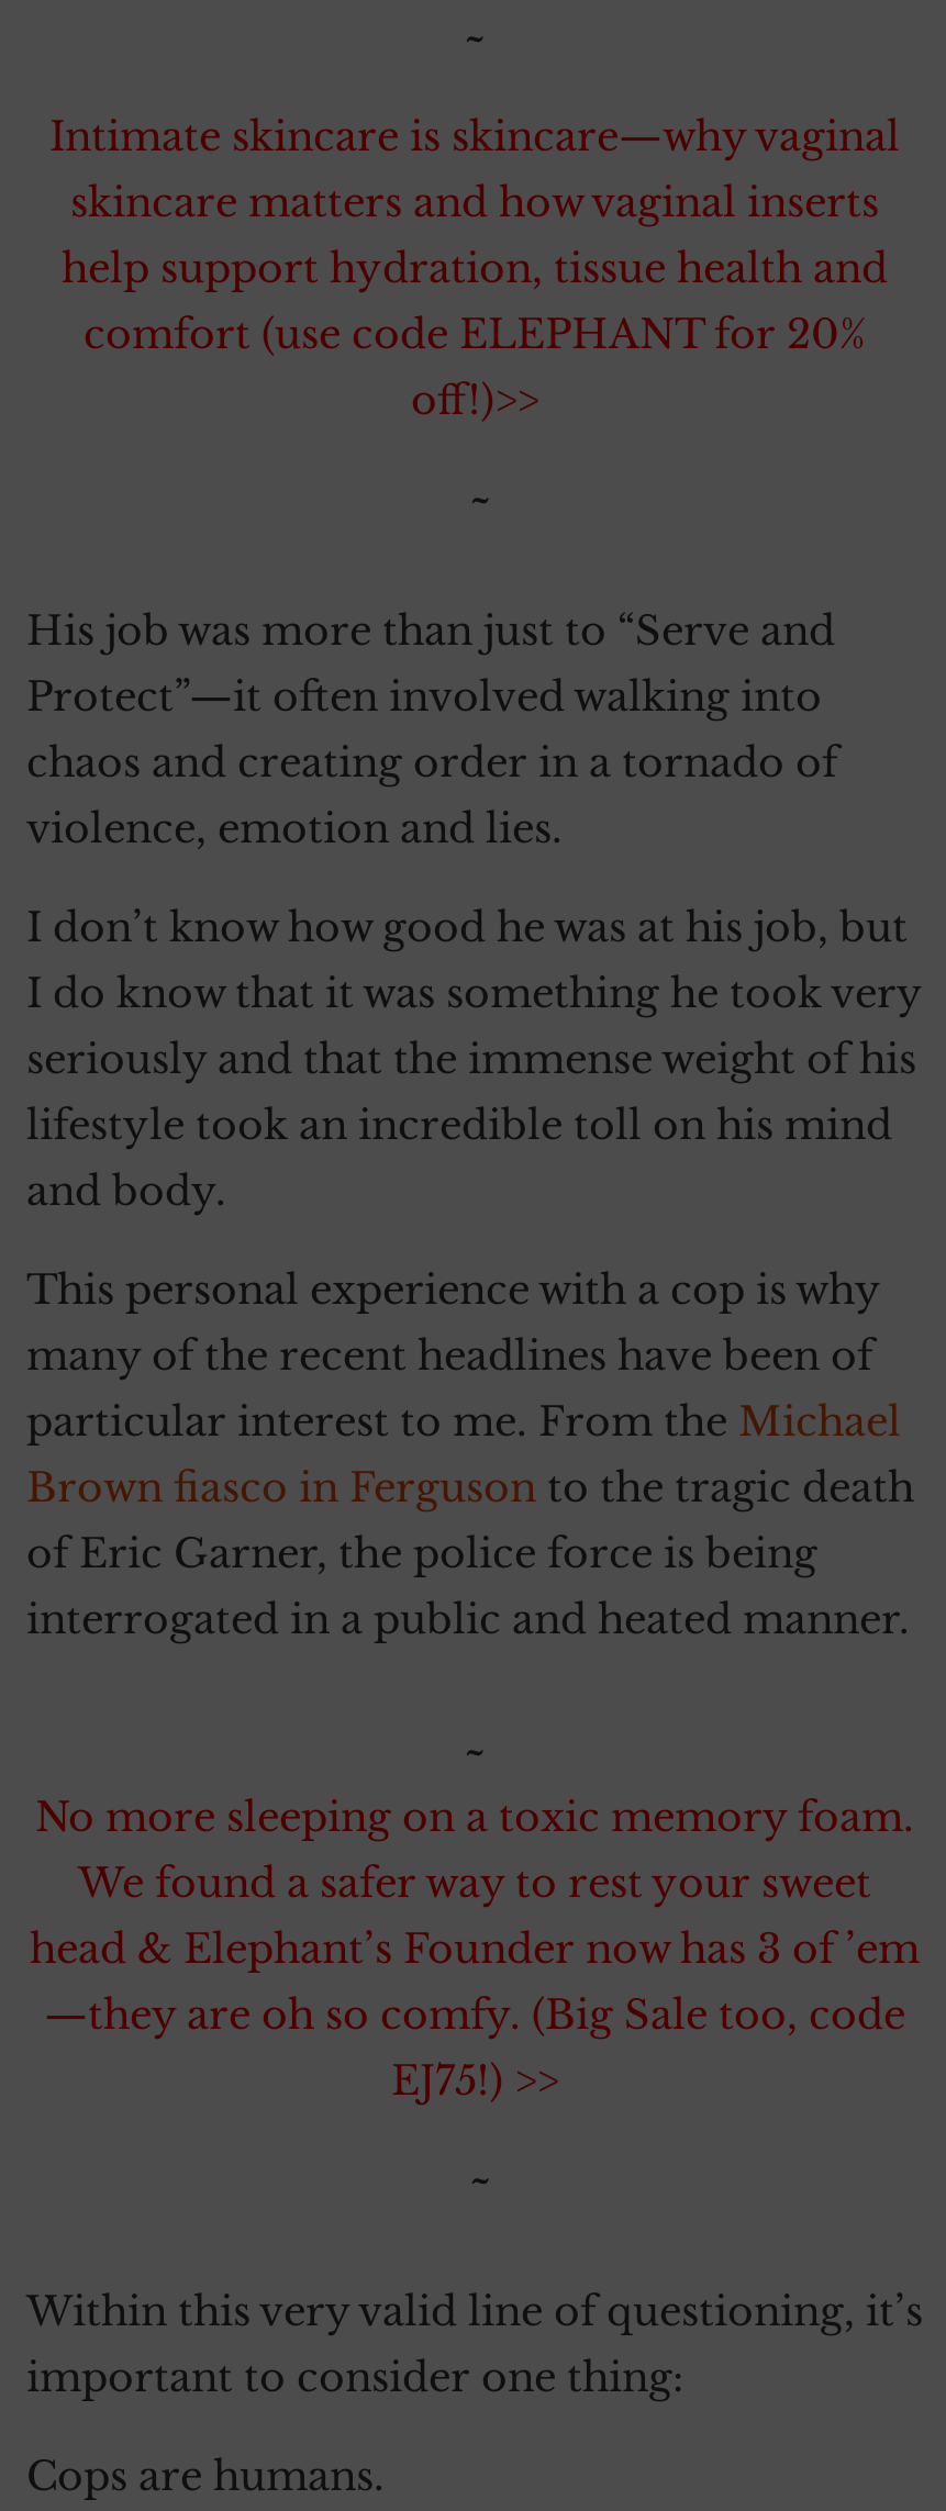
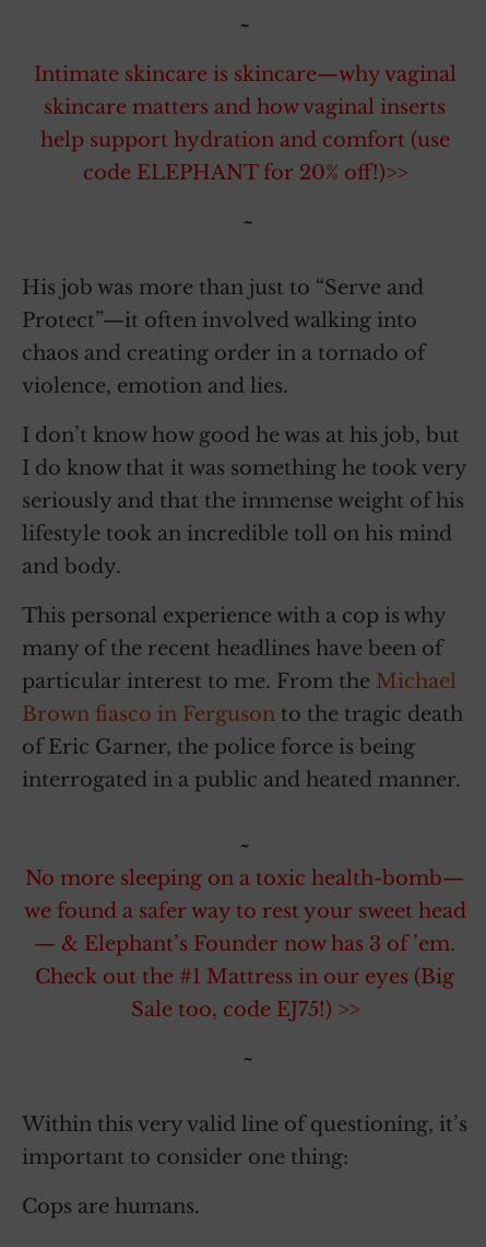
[62,245,888,425] help support hydration, tissue health and | comfort (use code ELEPHANT for 20% | off!)>> -> [40,128,449,185] help support hydration and comfort (use | code ELEPHANT for 20% off!)>>
[30,1794,920,2105] No more sleeping on a toxic memory foam. | We found a safer way to rest your sweet | head & Elephant’s Founder now has 3 of ’em | —they are oh so comfy. (Big Sale too, code | EJ75!) >> -> [23,866,466,1022] No more sleeping on a toxic health-bomb— | we found a safer way to rest your sweet head | — & Elephant’s Founder now has 3 of ’em. | Check out the #1 Mattress in our eyes (Big | Sale too, code EJ75!) >>

